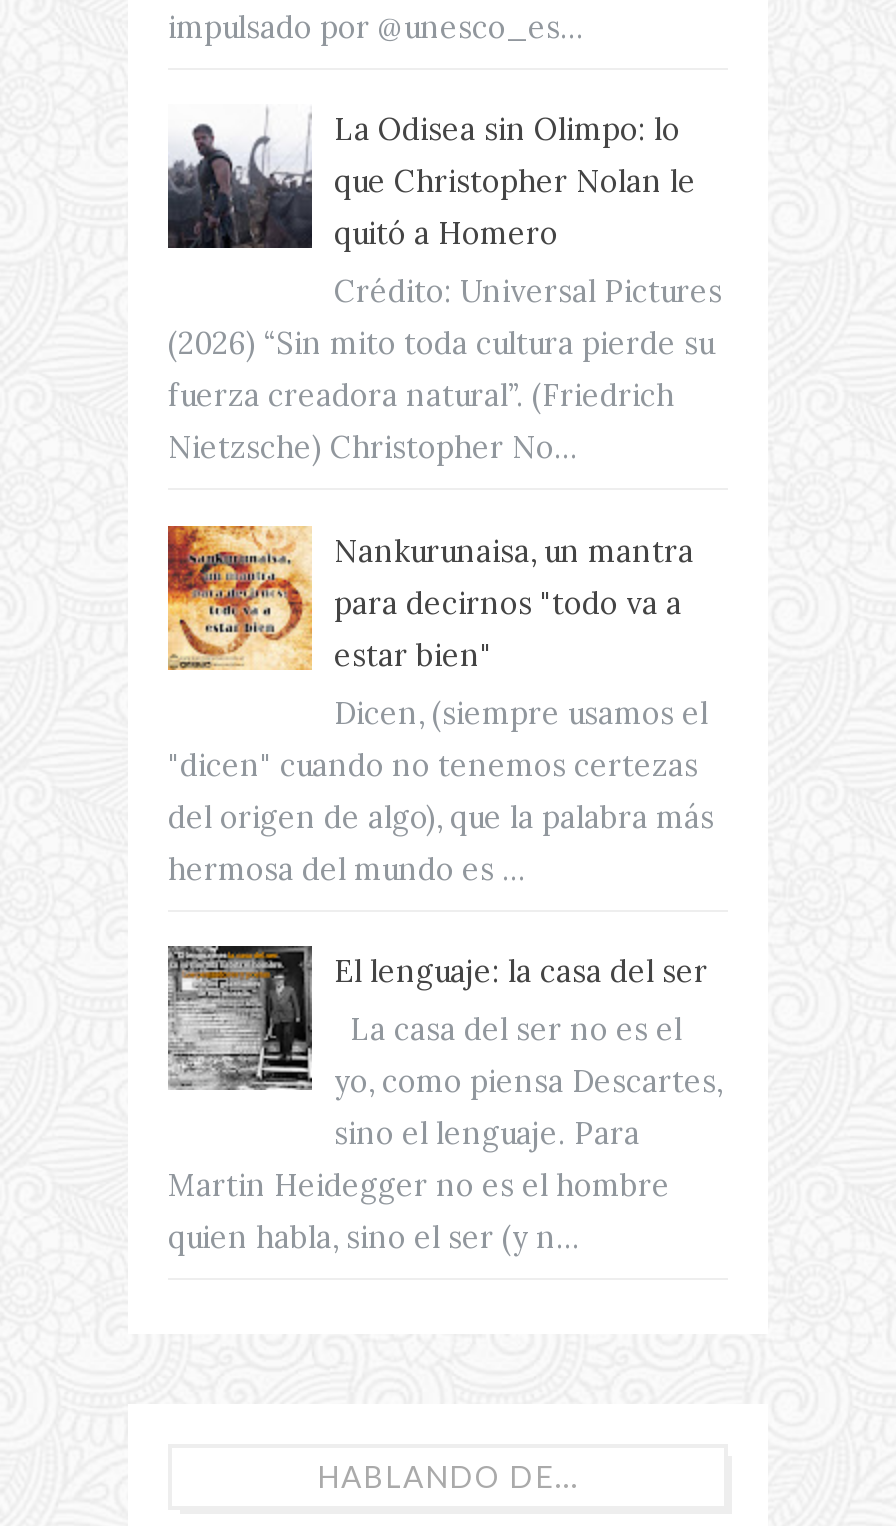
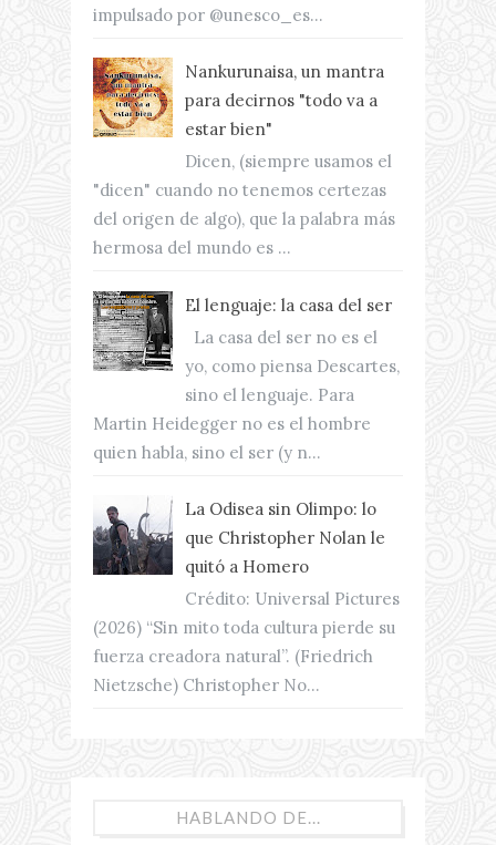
moved [166,108,722,467] -> [93,497,400,696]: [image] | La Odisea sin Olimpo: lo | que Christopher Nolan le | quitó a Homero | Crédito: Universal Pictures | (2026) “Sin mito toda cultura pierde su | fuerza creadora natural”. (Friedrich | Nietzsche) Christopher No...
moved [164,522,722,1257] -> [91,56,400,463]: [image] | Nankurunaisa, un mantra | para decirnos "todo va a | ... | Martin Heidegger no es el hombre | quien habla, sino el ser (y n...

